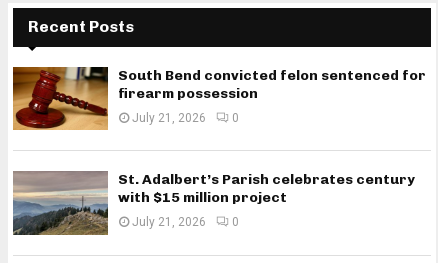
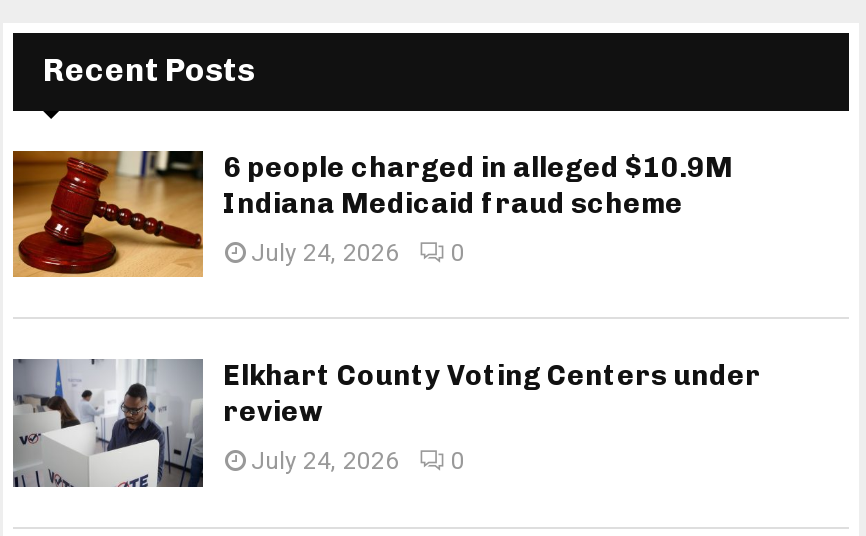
[118,67,426,102] South Bend convicted felon sentenced for | firearm possession -> [223,151,733,221] 6 people charged in alleged $10.9M | Indiana Medicaid fraud scheme
[132,111,239,125] July 21, 2026 0 -> [251,239,465,267] July 24, 2026 0
[13,171,415,236] [image] | St. Adalbert’s Parish celebrates century | with $15 million project -> [13,359,761,489] [image] | Elkhart County Voting Centers under | review
[132,215,239,229] July 21, 2026 0 -> [251,448,465,476] July 24, 2026 0

